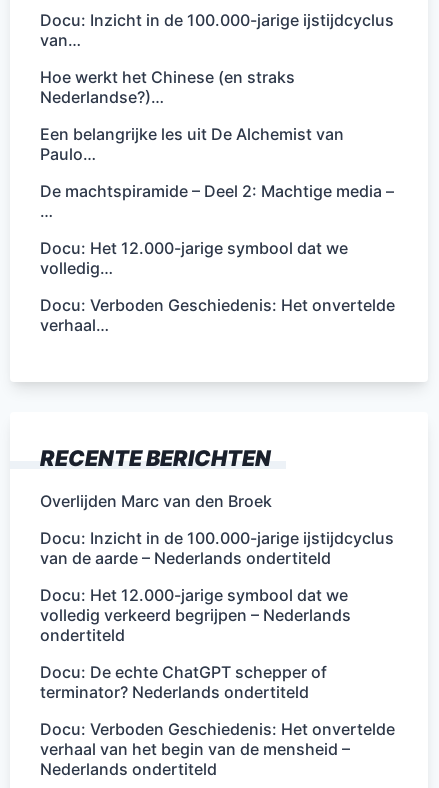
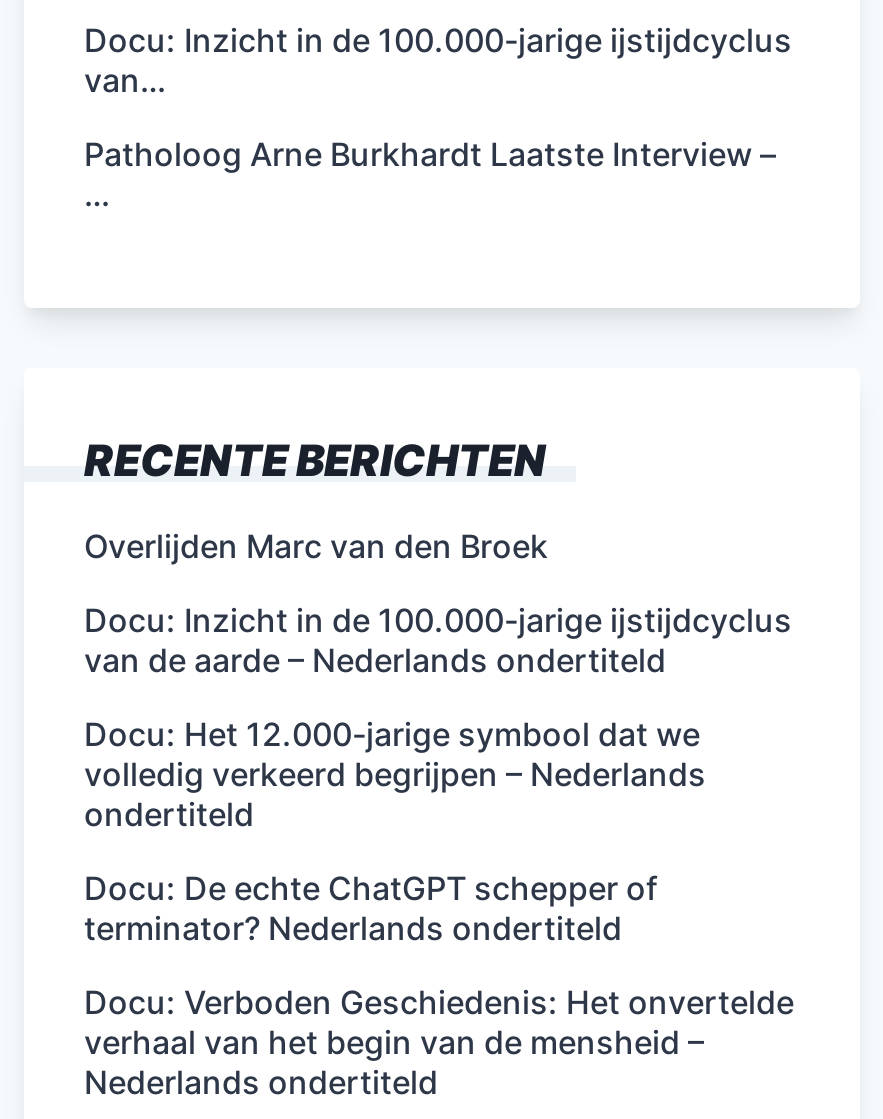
[40,67,394,201] Hoe werkt het Chinese (en straks | Nederlandse?)… | Een belangrijke les uit De Alchemist van | Paulo… | De machtspiramide – Deel 2: Machtige media – -> [84,133,776,173] Patholoog Arne Burkhardt Laatste Interview –
[40,238,395,335] Docu: Het 12.000-jarige symbool dat we | volledig… | Docu: Verboden Geschiedenis: Het onvertelde | verhaal… -> none

